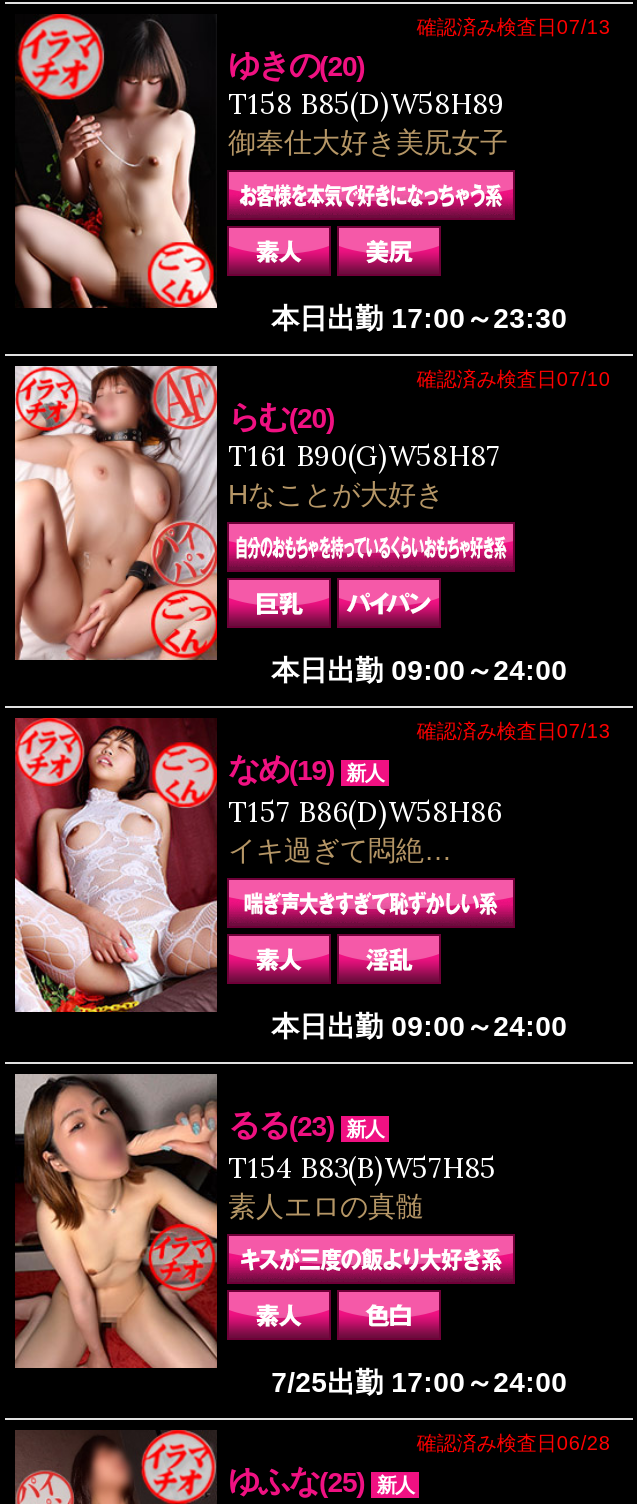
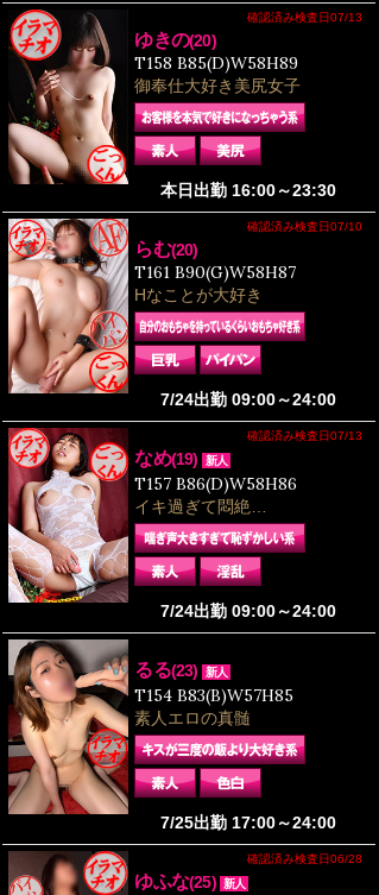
[271,302,567,334] 本日出勤 17:00～23:30 -> [161,181,336,200] 本日出勤 16:00～23:30
[271,654,567,686] 本日出勤 09:00～24:00 -> [161,390,336,409] 7/24出勤 09:00～24:00
[271,1010,567,1042] 本日出勤 09:00～24:00 -> [161,602,336,621] 7/24出勤 09:00～24:00

